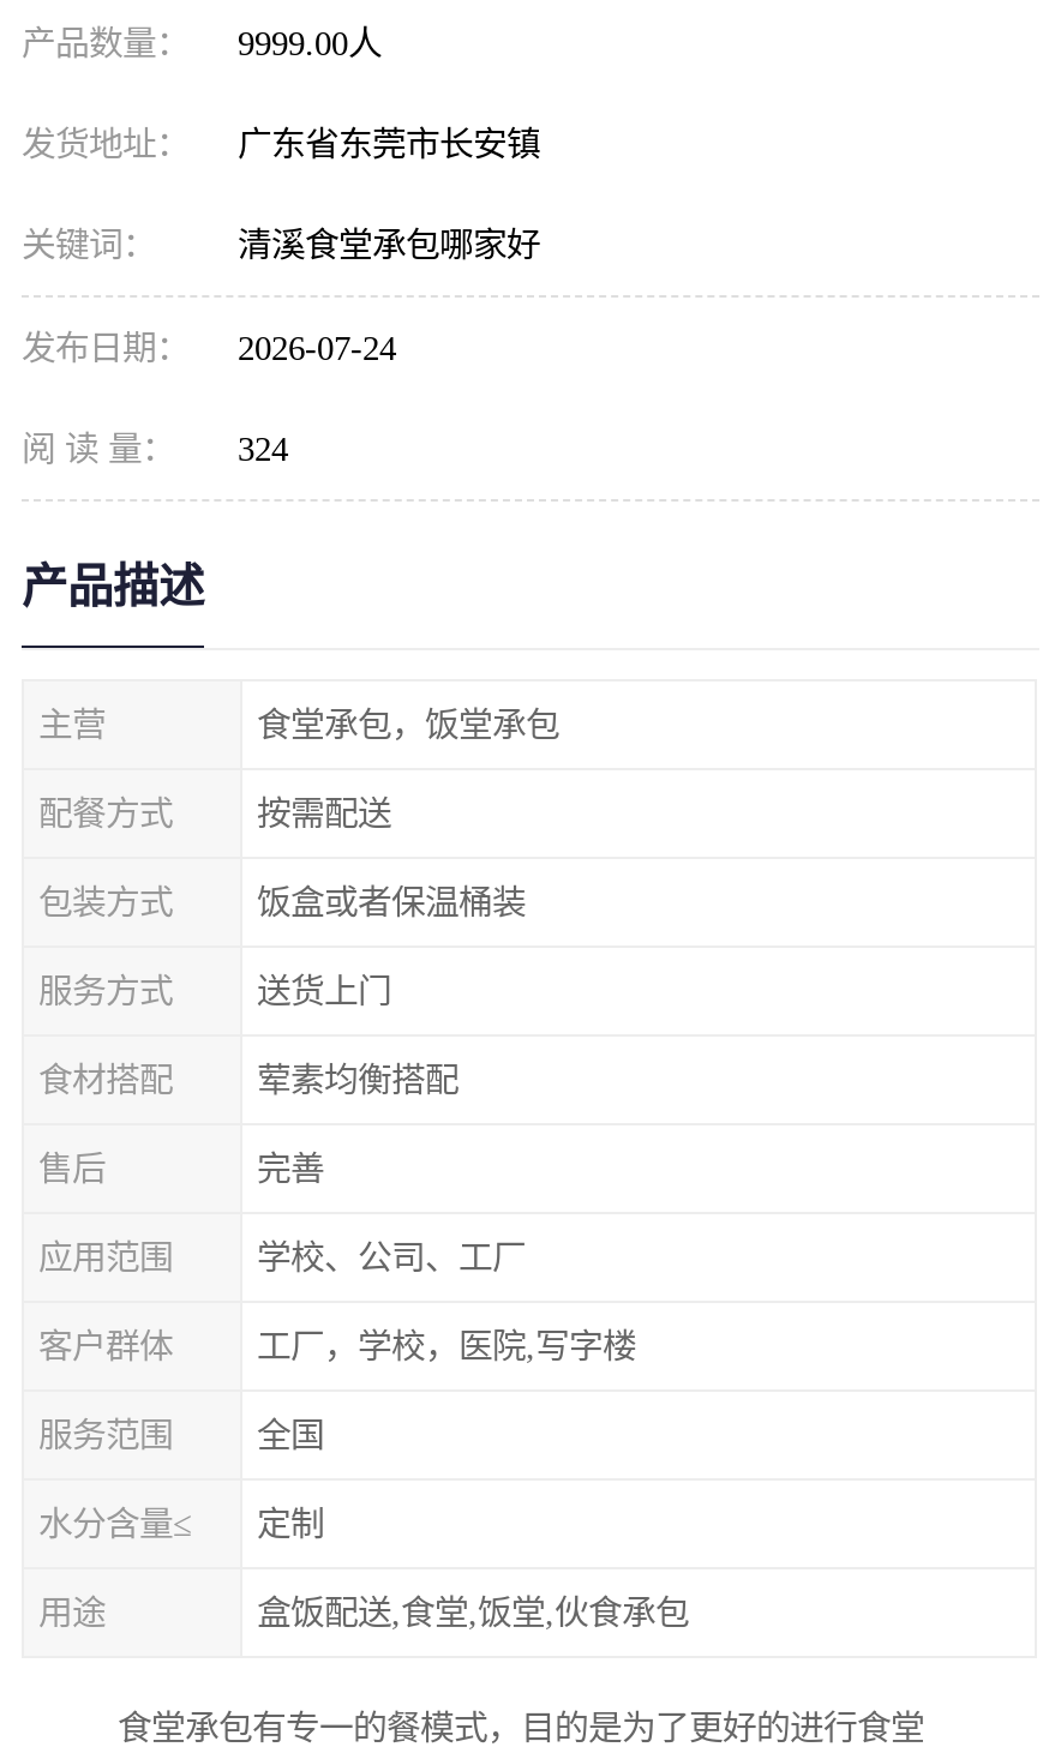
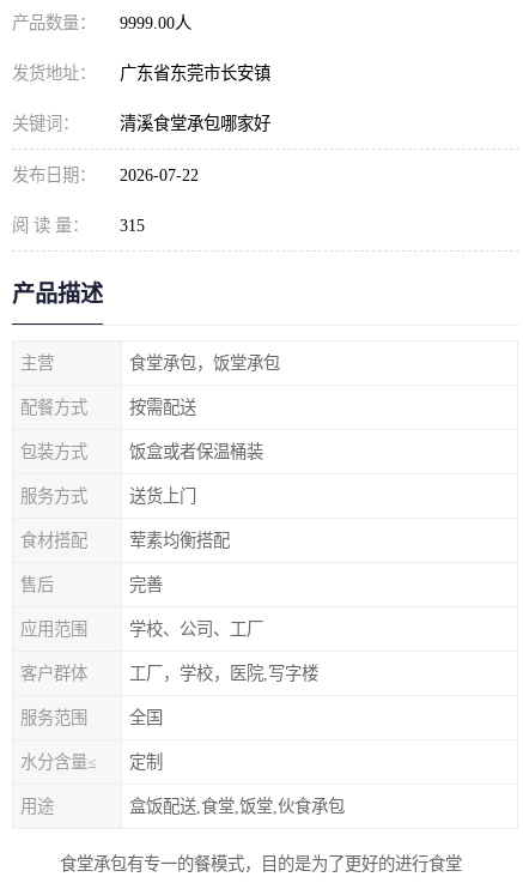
[22,329,396,367] 发布日期： 2026-07-24 -> [12,165,199,185] 发布日期： 2026-07-22
[22,430,288,468] 阅 读 量： 324 -> [12,216,145,235] 阅 读 量： 315

